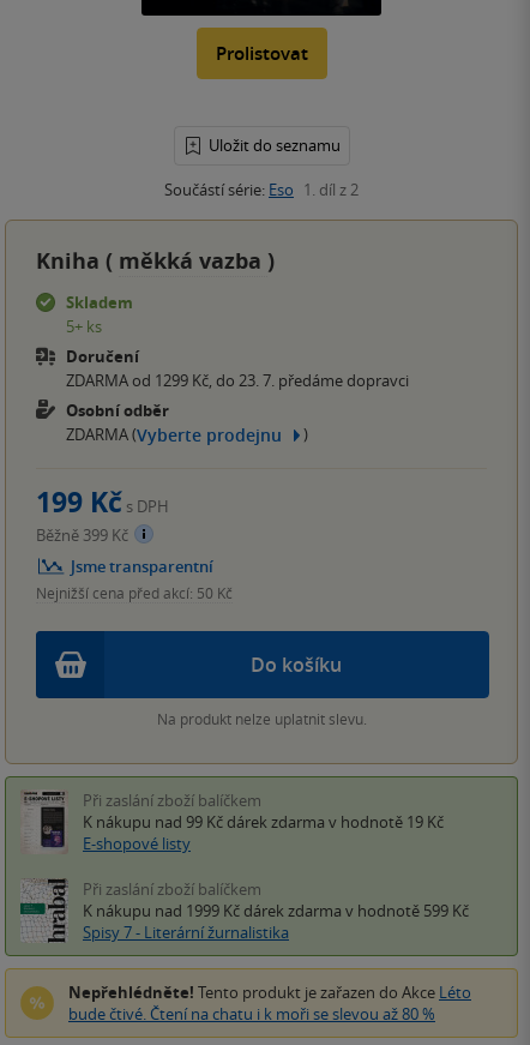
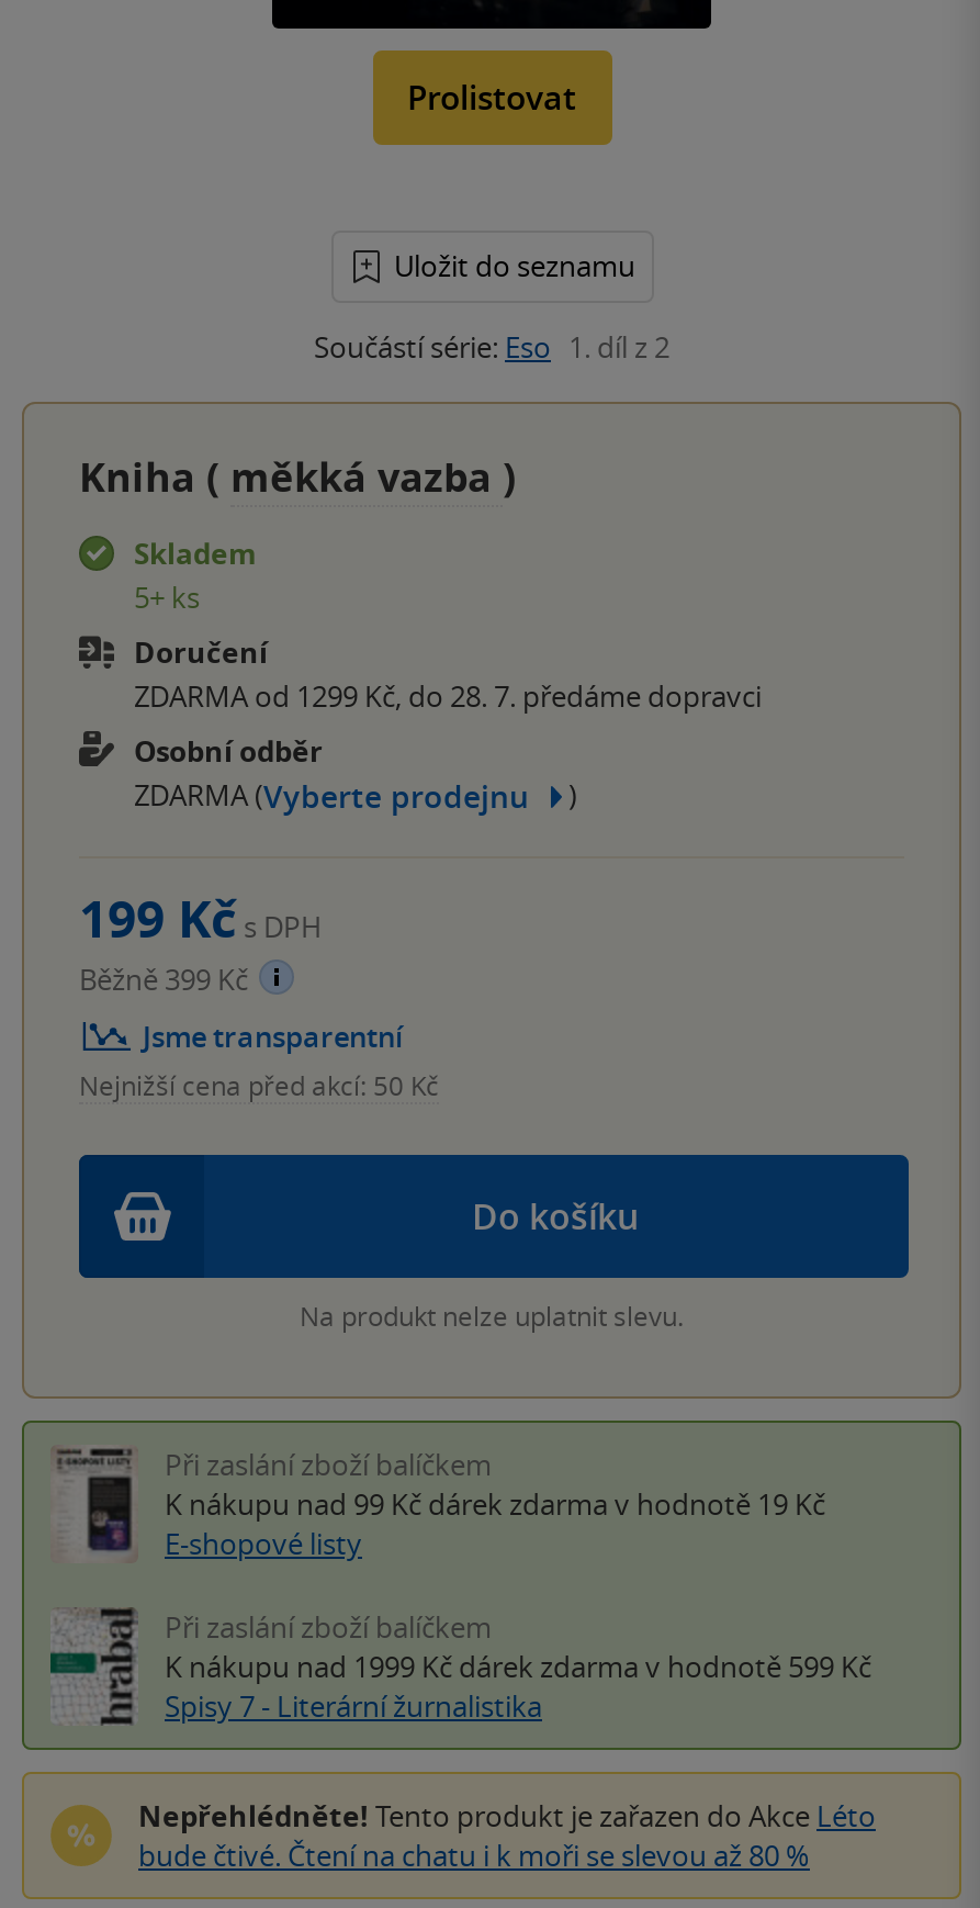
[66,370,409,392] ZDARMA od 1299 Kč, do 23. 7. předáme dopravci -> [134,677,762,717] ZDARMA od 1299 Kč, do 28. 7. předáme dopravci

